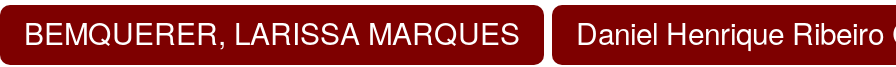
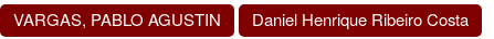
[24,10,520,52] BEMQUERER, LARISSA MARQUES -> [13,7,221,30] VARGAS, PABLO AGUSTIN

